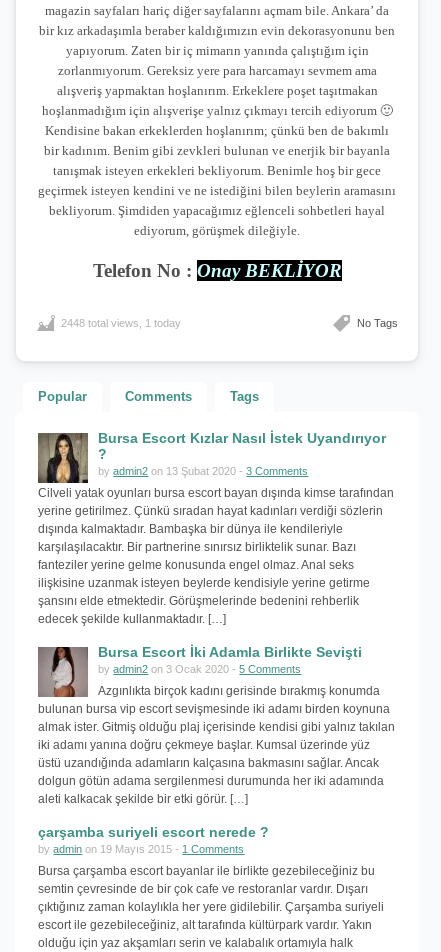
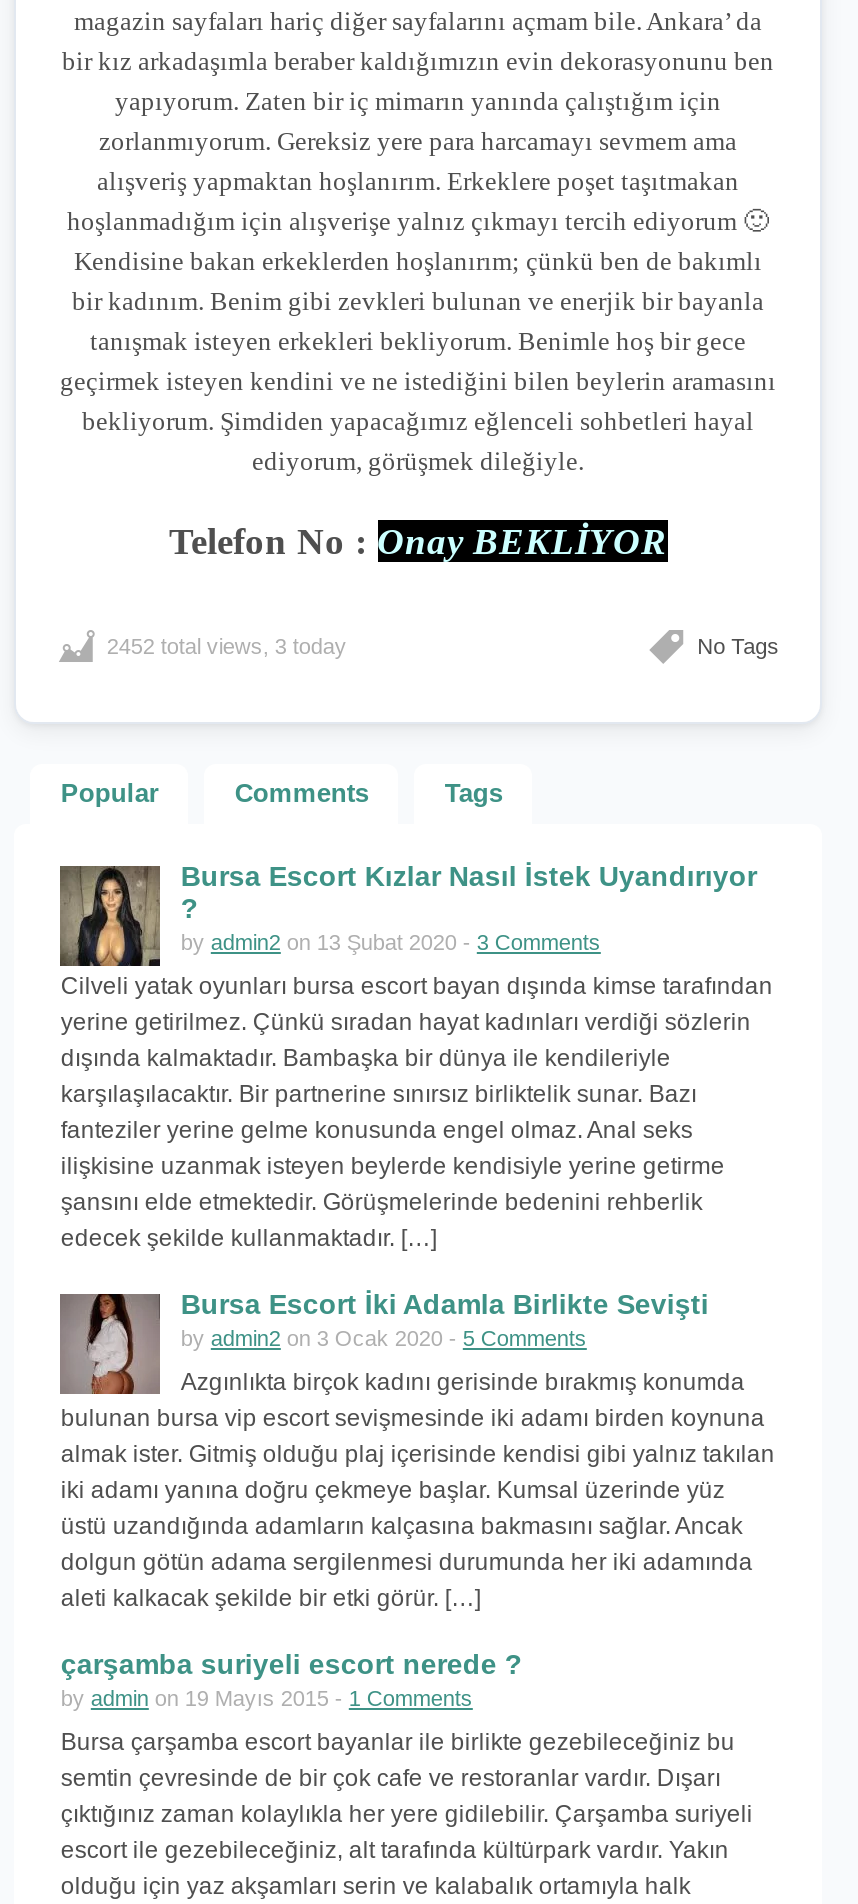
[61,317,181,329] 2448 total views, 1 today -> [107,634,347,658] 2452 total views, 3 today

